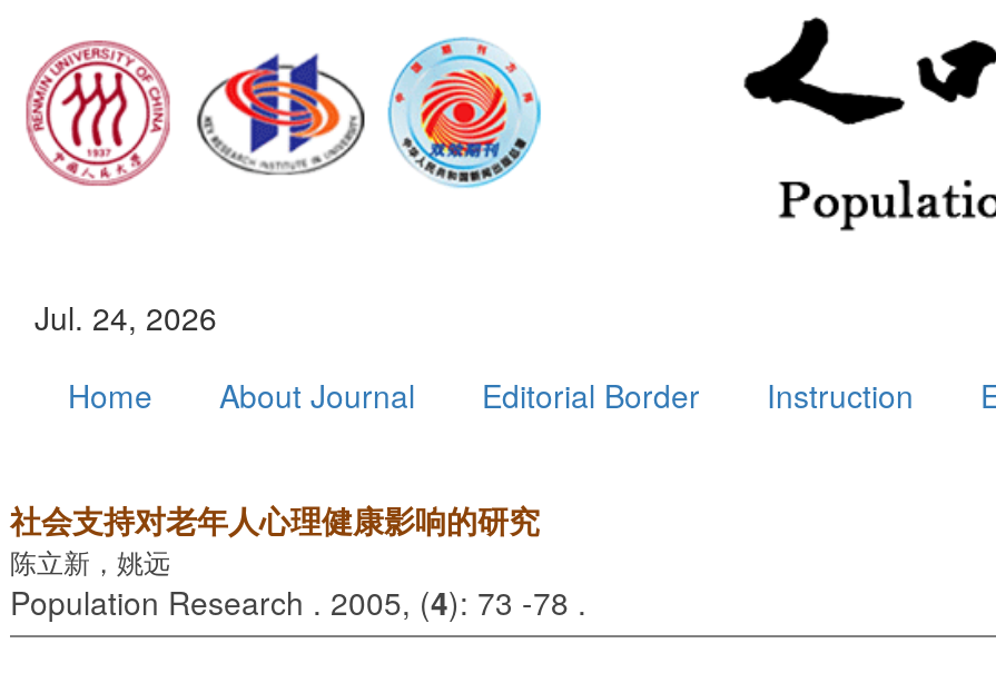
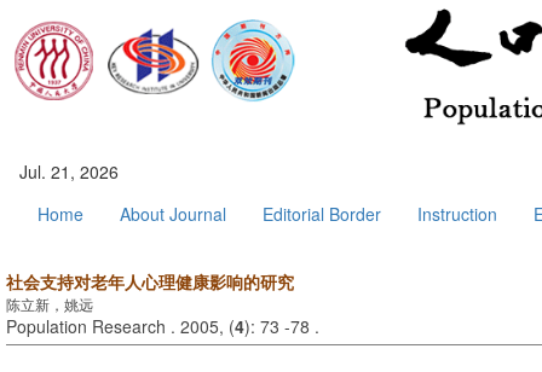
[34,295,217,340] Jul. 24, 2026 -> [19,160,119,184] Jul. 21, 2026

